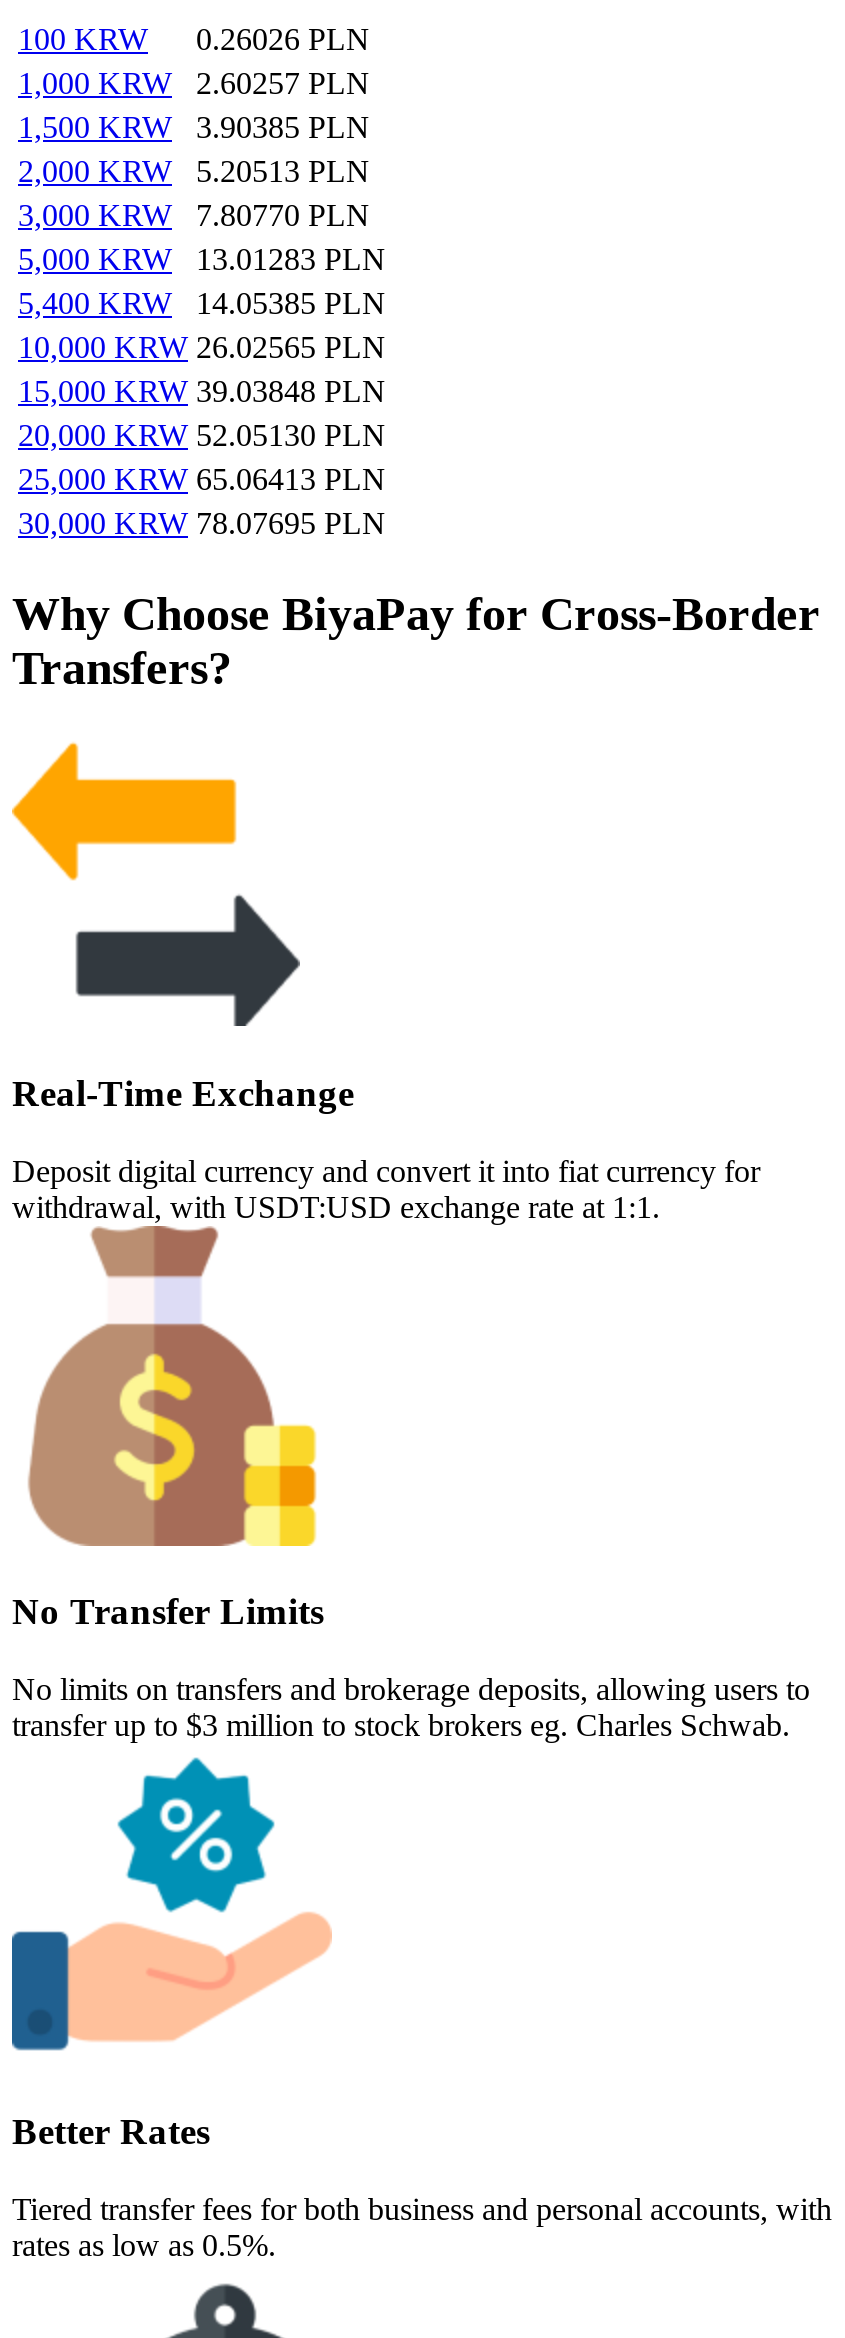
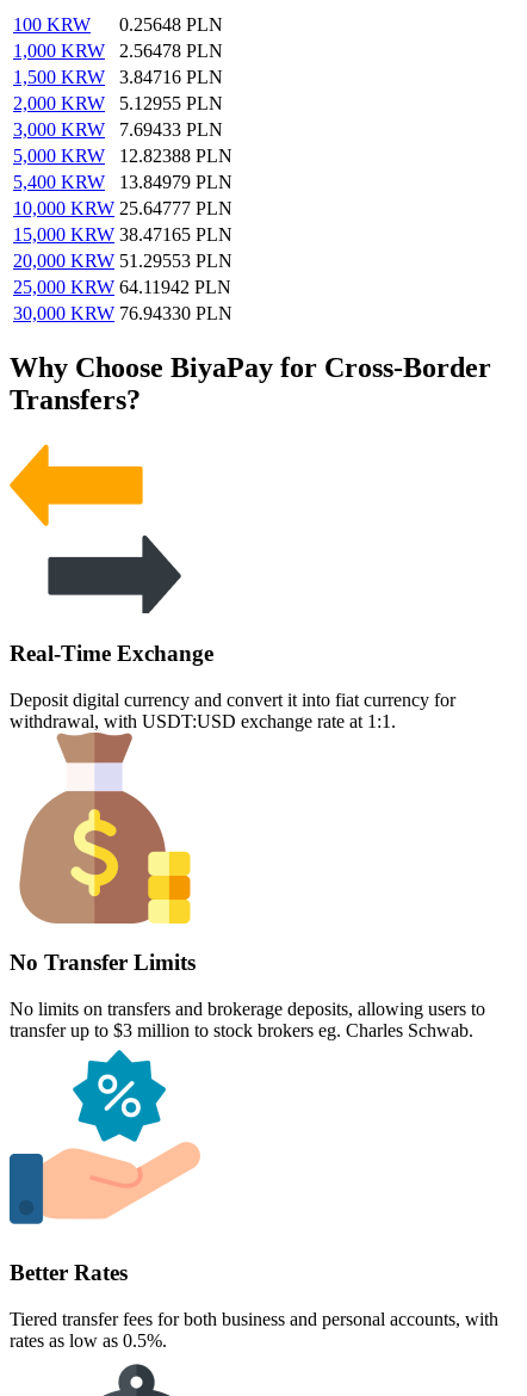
[18,23,370,57] 100 KRW 0.26026 PLN -> [13,15,223,35] 100 KRW 0.25648 PLN
[18,67,370,101] 1,000 KRW 2.60257 PLN -> [13,41,223,61] 1,000 KRW 2.56478 PLN
[18,111,370,145] 1,500 KRW 3.90385 PLN -> [13,67,223,88] 1,500 KRW 3.84716 PLN
[18,155,370,189] 2,000 KRW 5.20513 PLN -> [13,94,223,114] 2,000 KRW 5.12955 PLN
[18,199,370,233] 3,000 KRW 7.80770 PLN -> [13,120,223,140] 3,000 KRW 7.69433 PLN
[18,243,386,277] 5,000 KRW 13.01283 PLN -> [13,146,232,166] 5,000 KRW 12.82388 PLN
[18,287,386,321] 5,400 KRW 14.05385 PLN -> [13,172,232,193] 5,400 KRW 13.84979 PLN
[18,331,386,365] 10,000 KRW 26.02565 PLN -> [13,199,232,219] 10,000 KRW 25.64777 PLN
[18,375,386,409] 15,000 KRW 39.03848 PLN -> [13,225,232,245] 15,000 KRW 38.47165 PLN
[18,419,386,453] 20,000 KRW 52.05130 PLN -> [13,251,232,271] 20,000 KRW 51.29553 PLN
[18,463,386,497] 25,000 KRW 65.06413 PLN -> [13,277,231,298] 25,000 KRW 64.11942 PLN
[18,507,386,541] 30,000 KRW 78.07695 PLN -> [13,304,232,324] 30,000 KRW 76.94330 PLN

